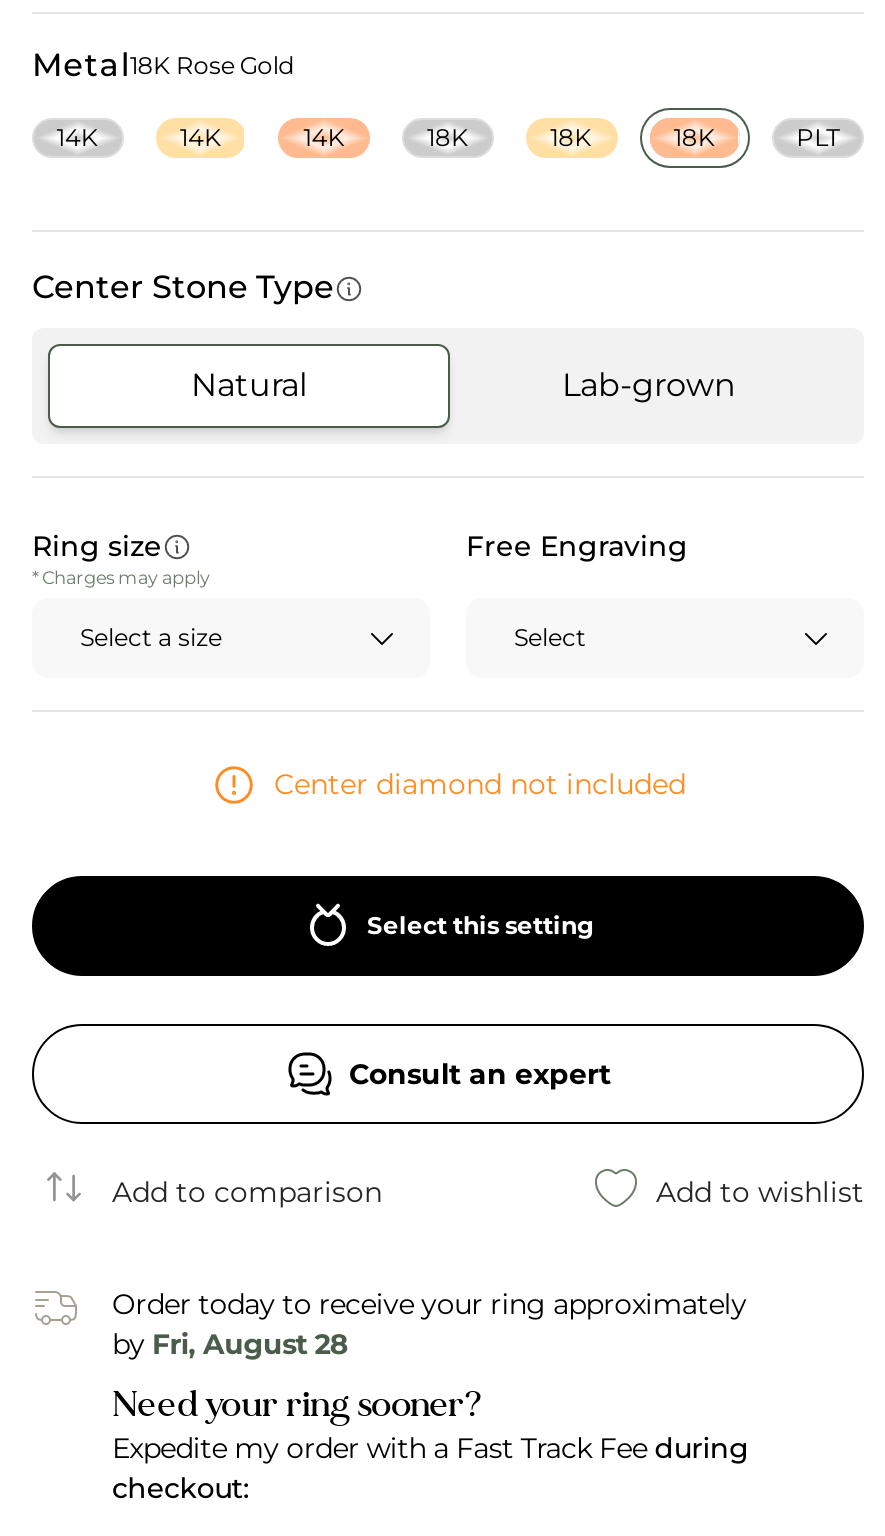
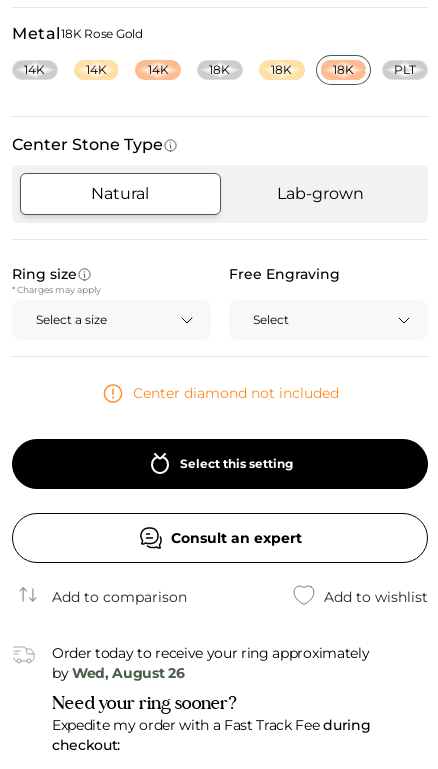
[112,1327,347,1363] by Fri, August 28 -> [52,664,185,682] by Wed, August 26

